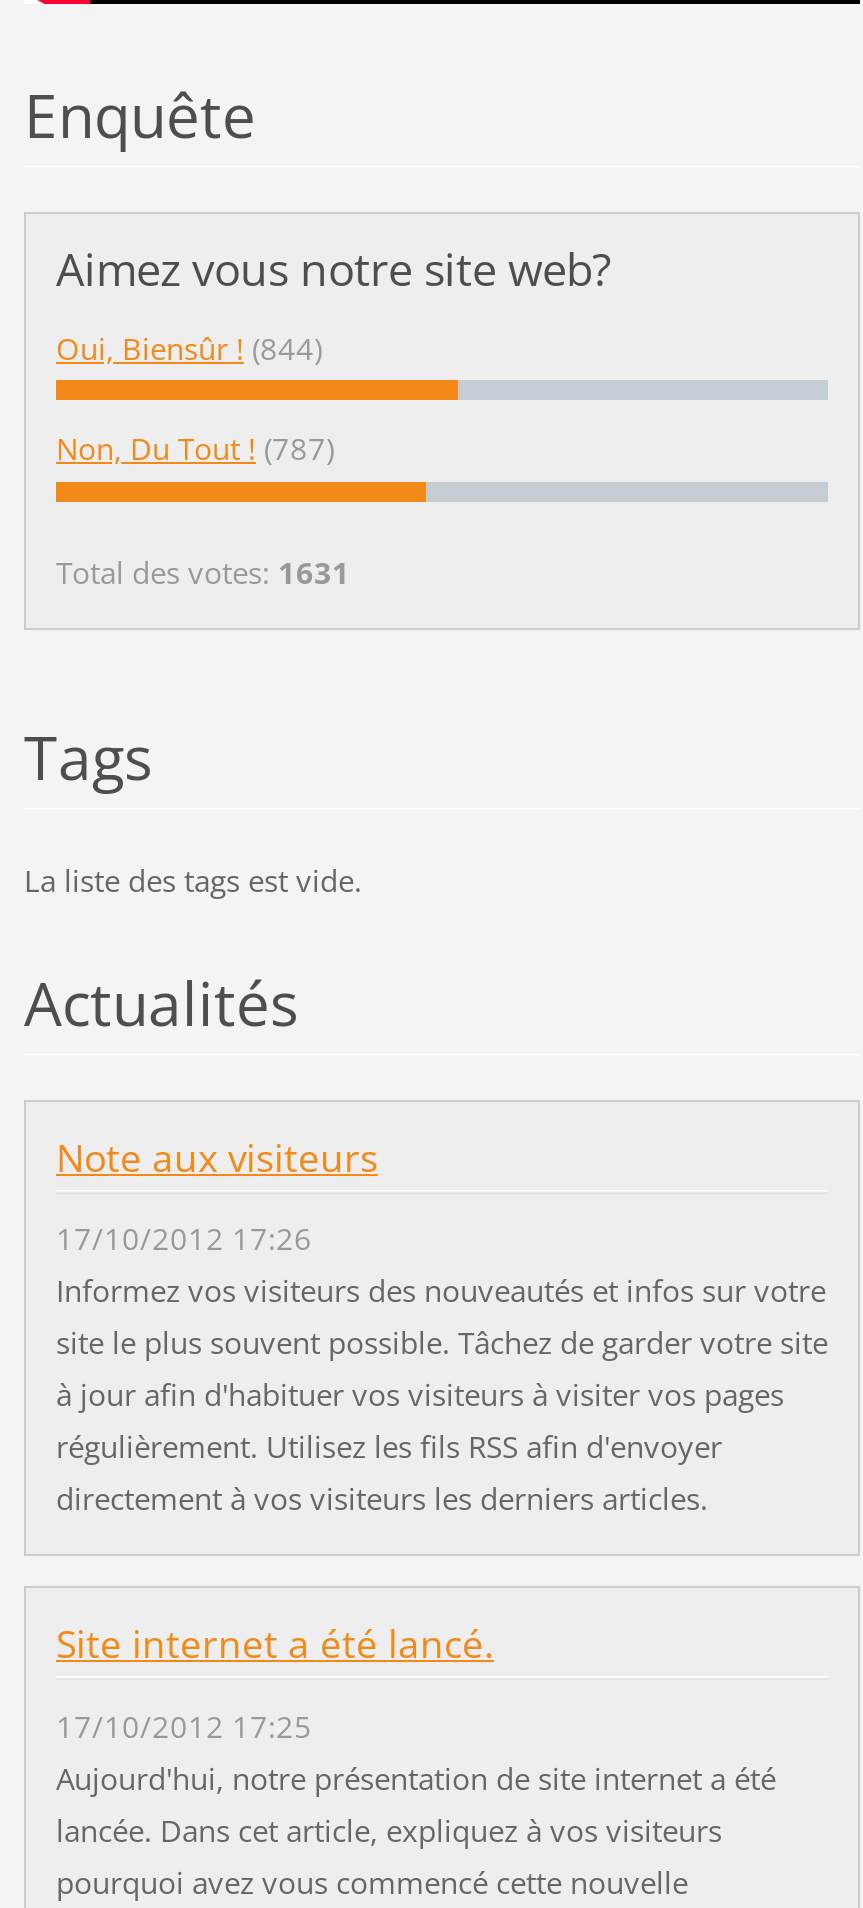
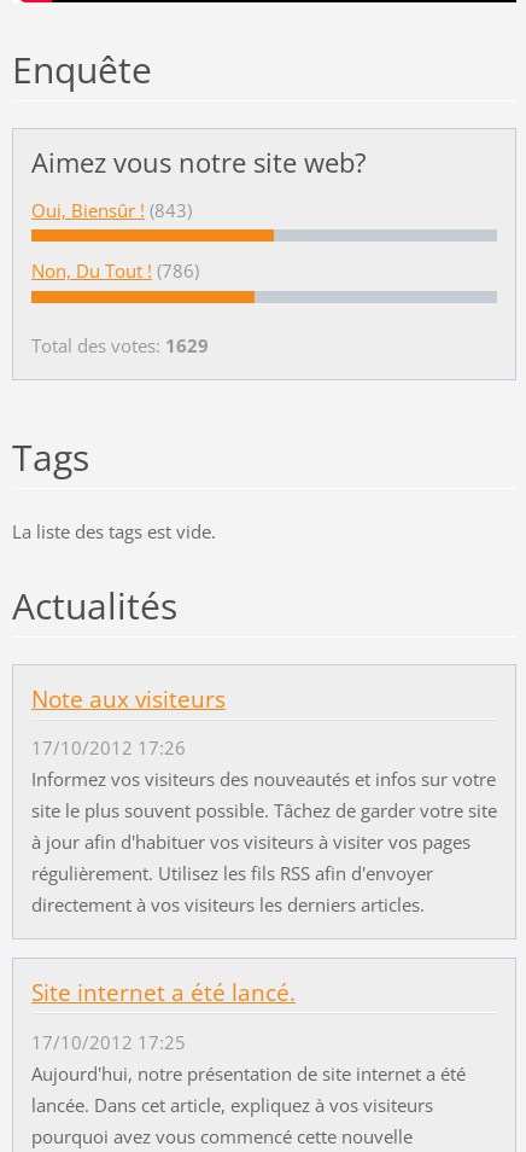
[56,328,322,368] Oui, Biensûr ! (844) -> [31,198,192,222] Oui, Biensûr ! (843)
[56,429,334,469] Non, Du Tout ! (787) -> [31,259,199,283] Non, Du Tout ! (786)
[56,553,350,593] Total des votes: 1631 -> [31,334,209,358] Total des votes: 1629

